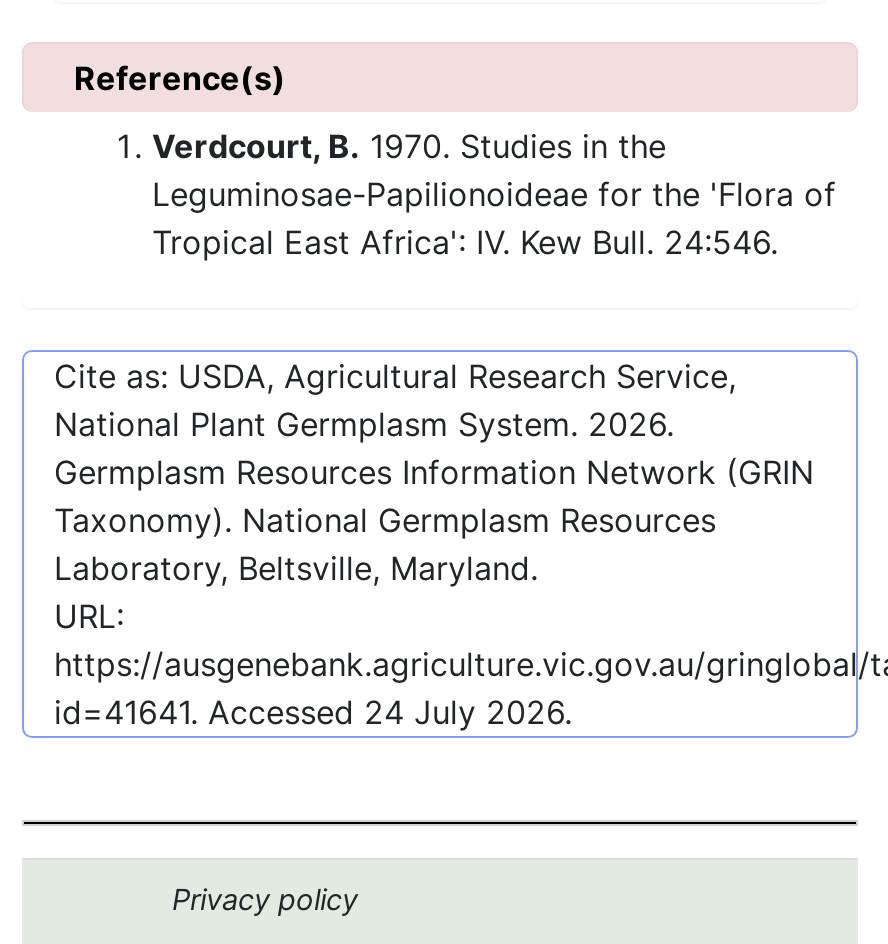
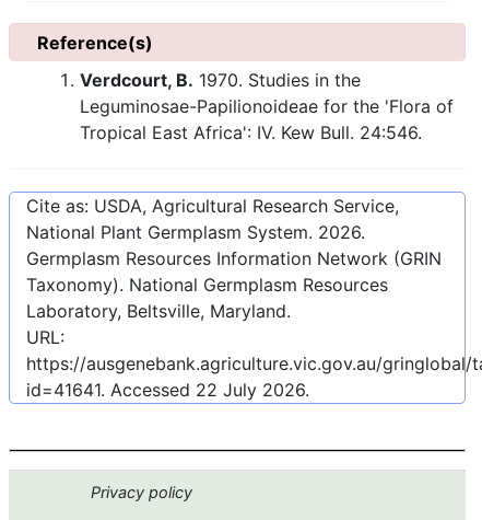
[54,692,572,732] id=41641. Accessed 24 July 2026. -> [26,379,309,401] id=41641. Accessed 22 July 2026.

